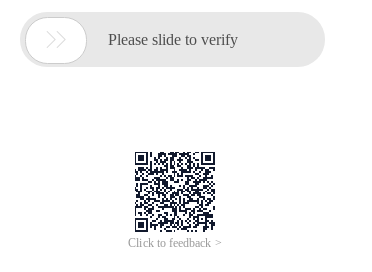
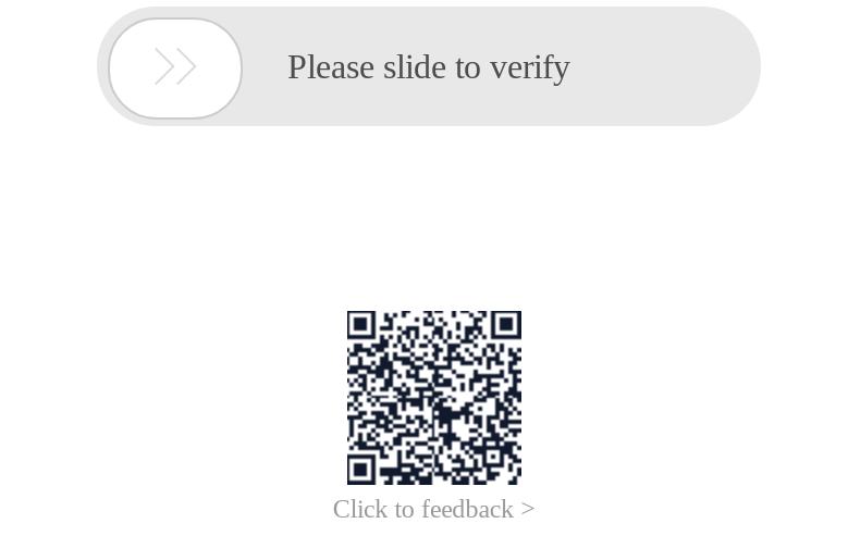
[135,151,215,233] [image] -> [345,311,524,487] [image]

